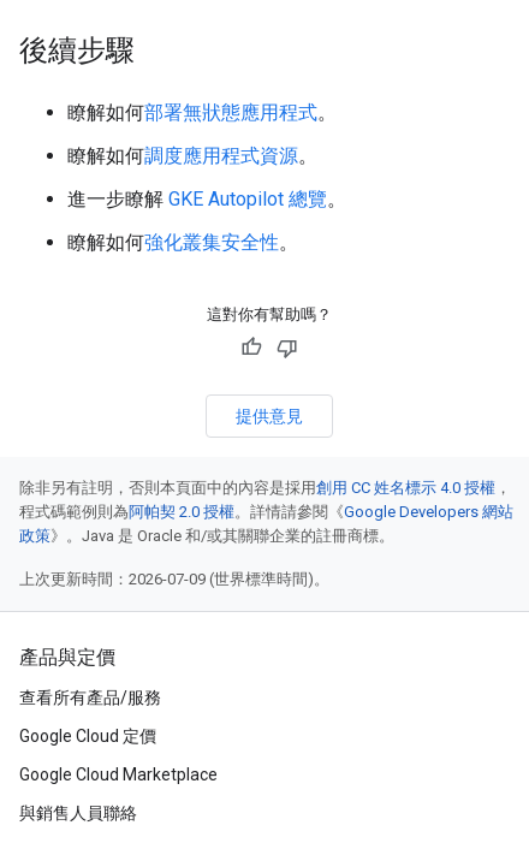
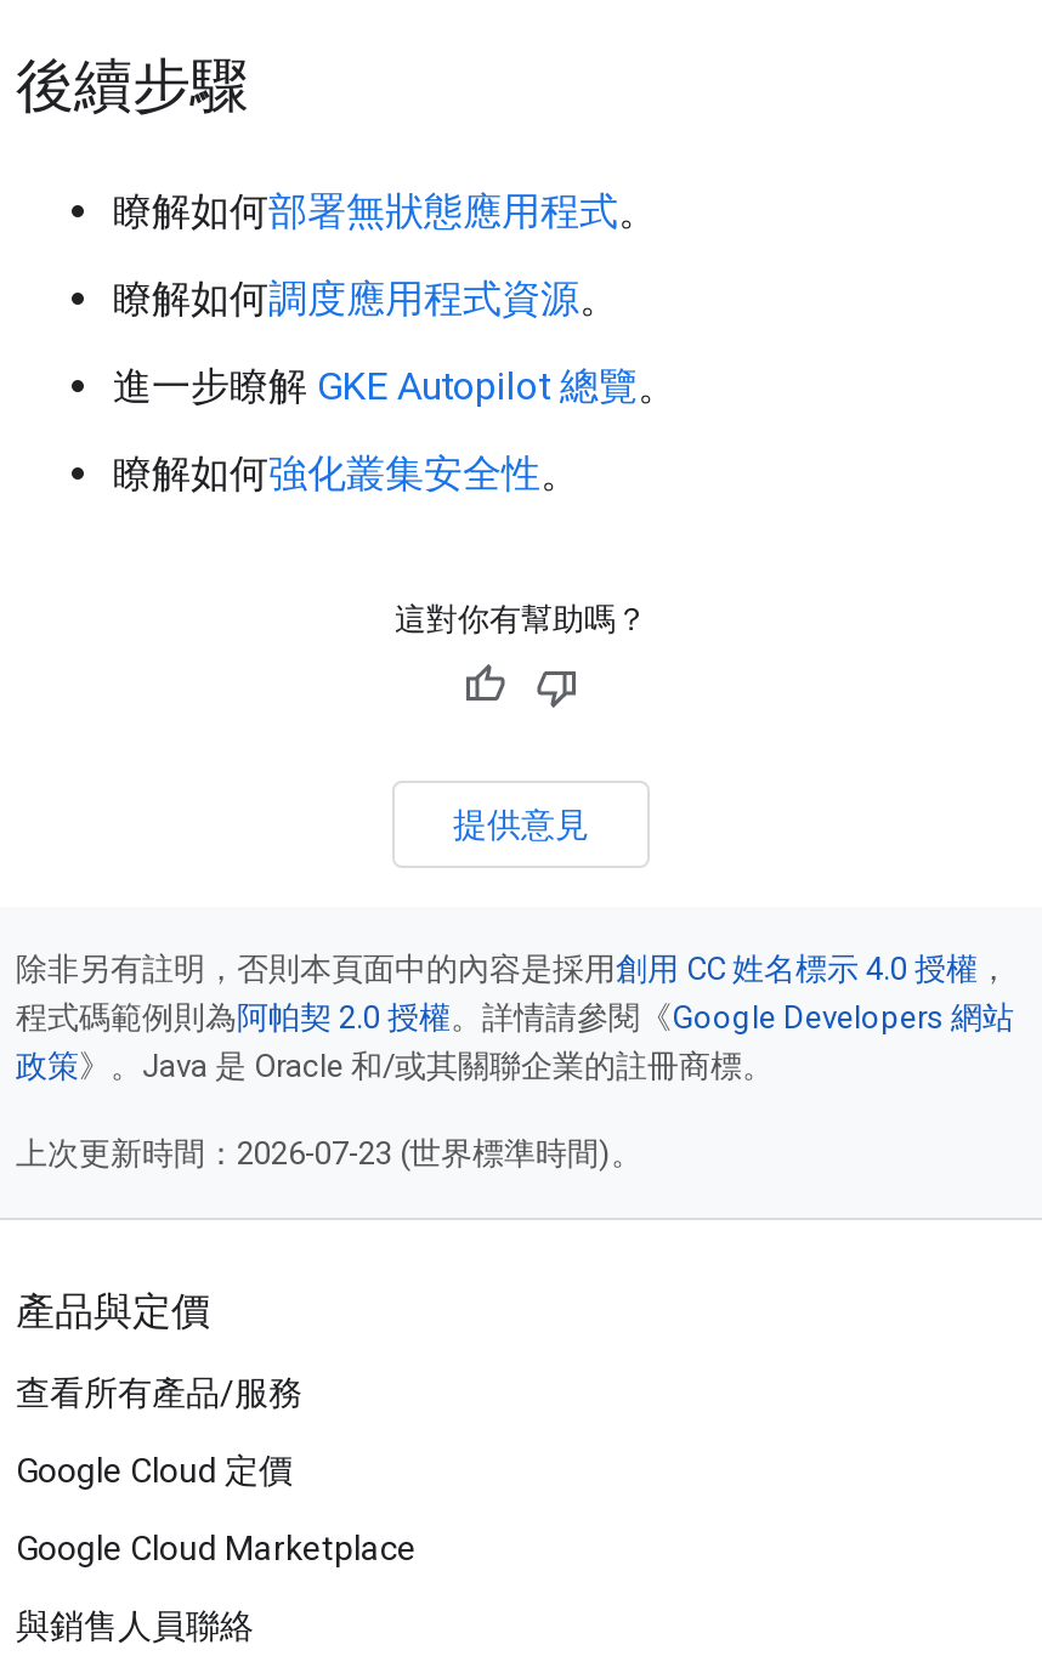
[19,570,329,588] 上次更新時間：2026-07-09 (世界標準時間)。 -> [16,1135,642,1172] 上次更新時間：2026-07-23 (世界標準時間)。

